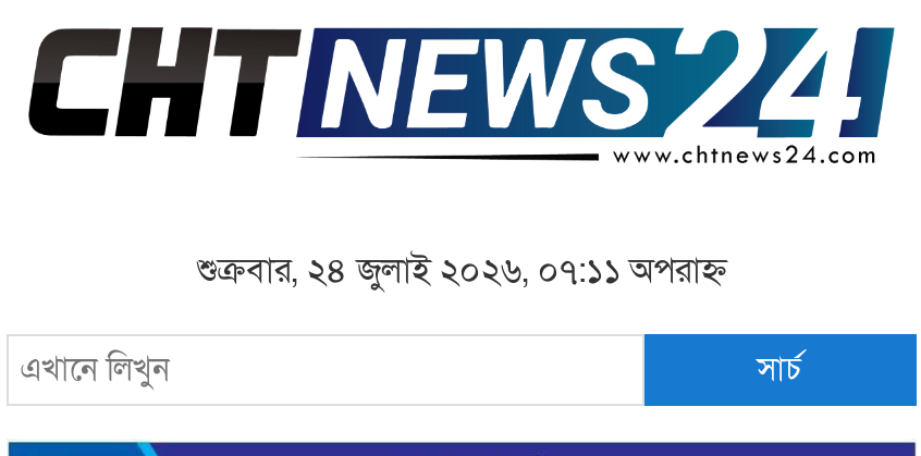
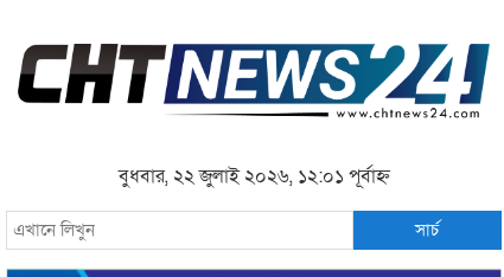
[196,246,727,294] শুক্রবার, ২৪ জুলাই ২০২৬, ০৭:১১ অপরাহ্ন -> [118,163,390,189] বুধবার, ২২ জুলাই ২০২৬, ১২:০১ পূর্বাহ্ন

